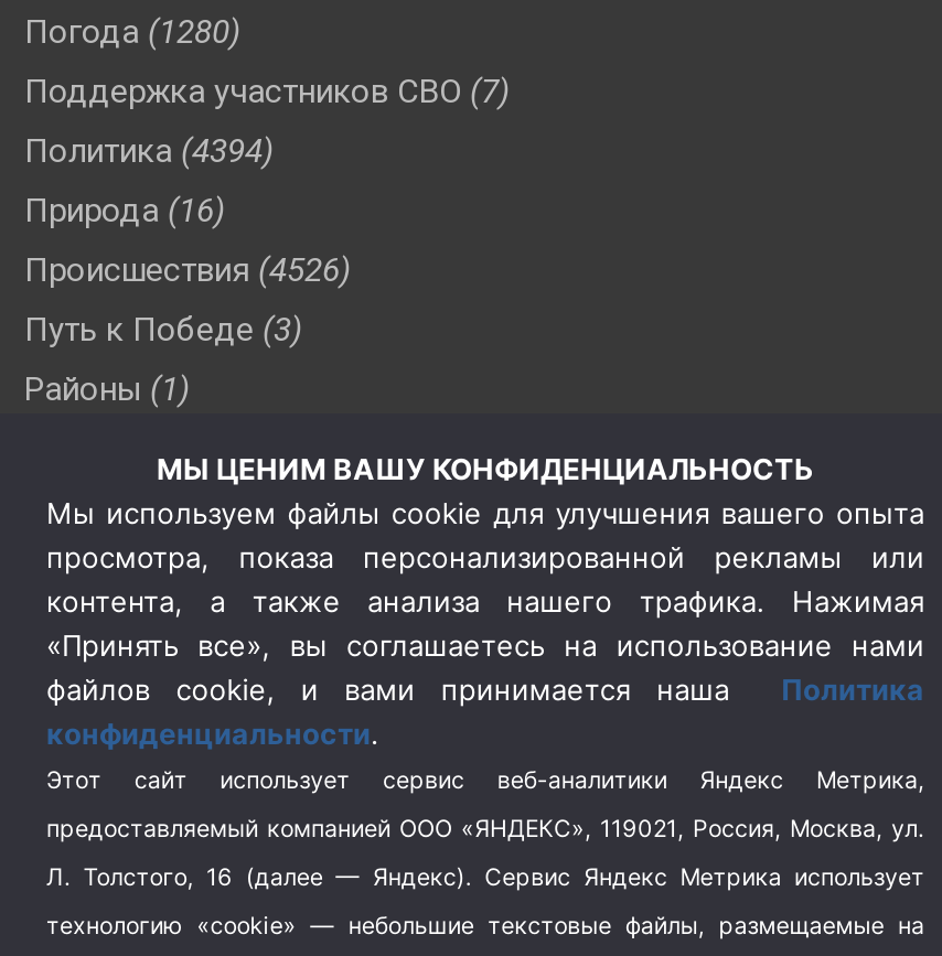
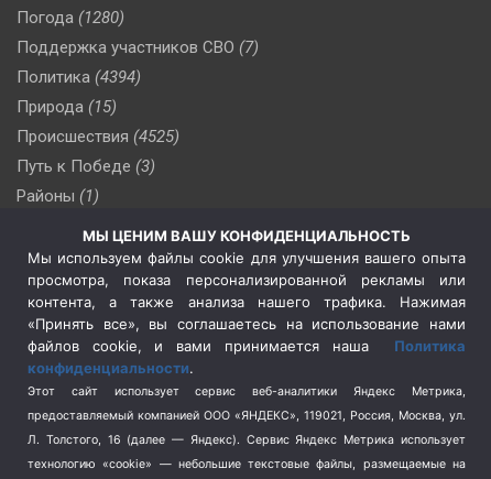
[24,190,225,230] Природа (16) -> [17,97,117,117] Природа (15)
[24,250,351,290] Происшествия (4526) -> [17,126,179,146] Происшествия (4525)

